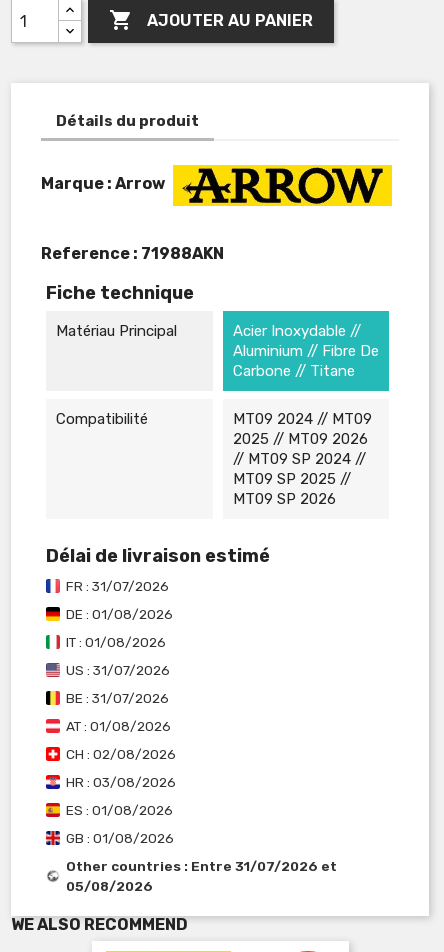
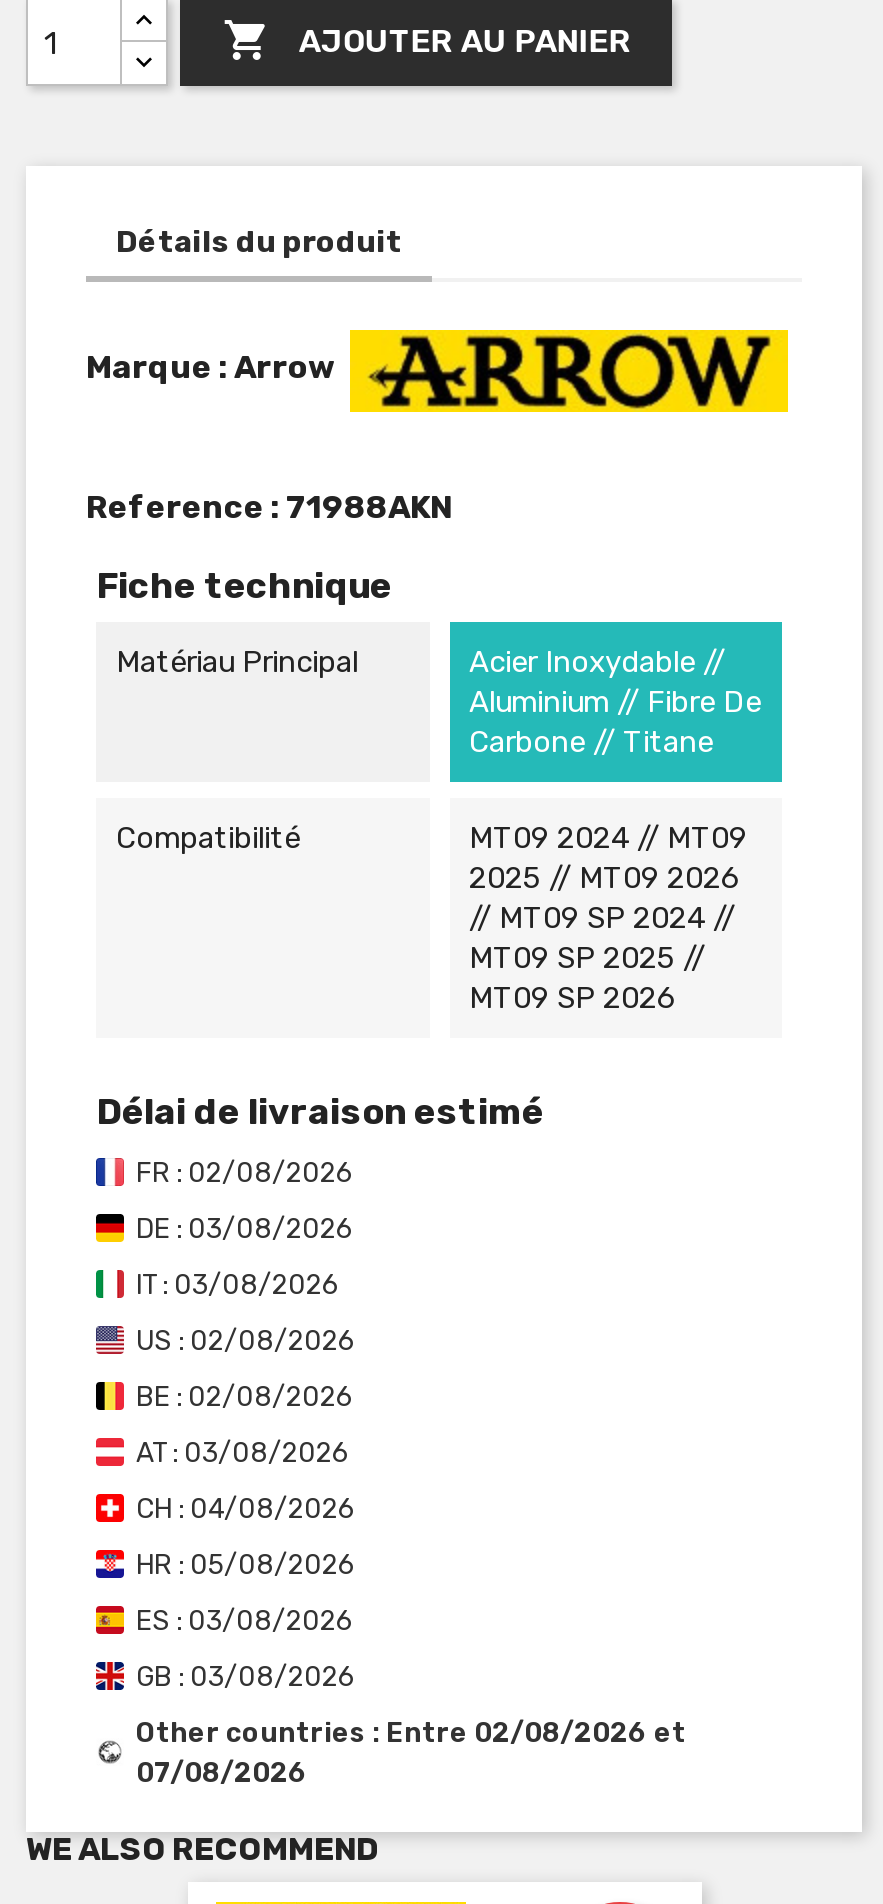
[66,578,169,594] FR : 31/07/2026 -> [136,1156,354,1188] FR : 02/08/2026
[66,606,173,622] DE : 01/08/2026 -> [136,1212,354,1244] DE : 03/08/2026
[66,634,166,650] IT : 01/08/2026 -> [136,1268,340,1300] IT : 03/08/2026
[66,662,170,678] US : 31/07/2026 -> [136,1324,356,1356] US : 02/08/2026
[66,690,169,706] BE : 31/07/2026 -> [136,1380,354,1412] BE : 02/08/2026
[66,718,171,734] AT : 01/08/2026 -> [136,1436,350,1468] AT : 03/08/2026
[66,746,176,762] CH : 02/08/2026 -> [136,1492,356,1524] CH : 04/08/2026
[66,774,176,790] HR : 03/08/2026 -> [136,1548,356,1580] HR : 05/08/2026
[66,802,173,818] ES : 01/08/2026 -> [136,1604,354,1636] ES : 03/08/2026
[66,830,174,846] GB : 01/08/2026 -> [136,1660,356,1692] GB : 03/08/2026
[66,858,337,874] Other countries : Entre 31/07/2026 et -> [136,1716,686,1748] Other countries : Entre 02/08/2026 et
[66,878,153,894] 05/08/2026 -> [136,1756,308,1788] 07/08/2026

